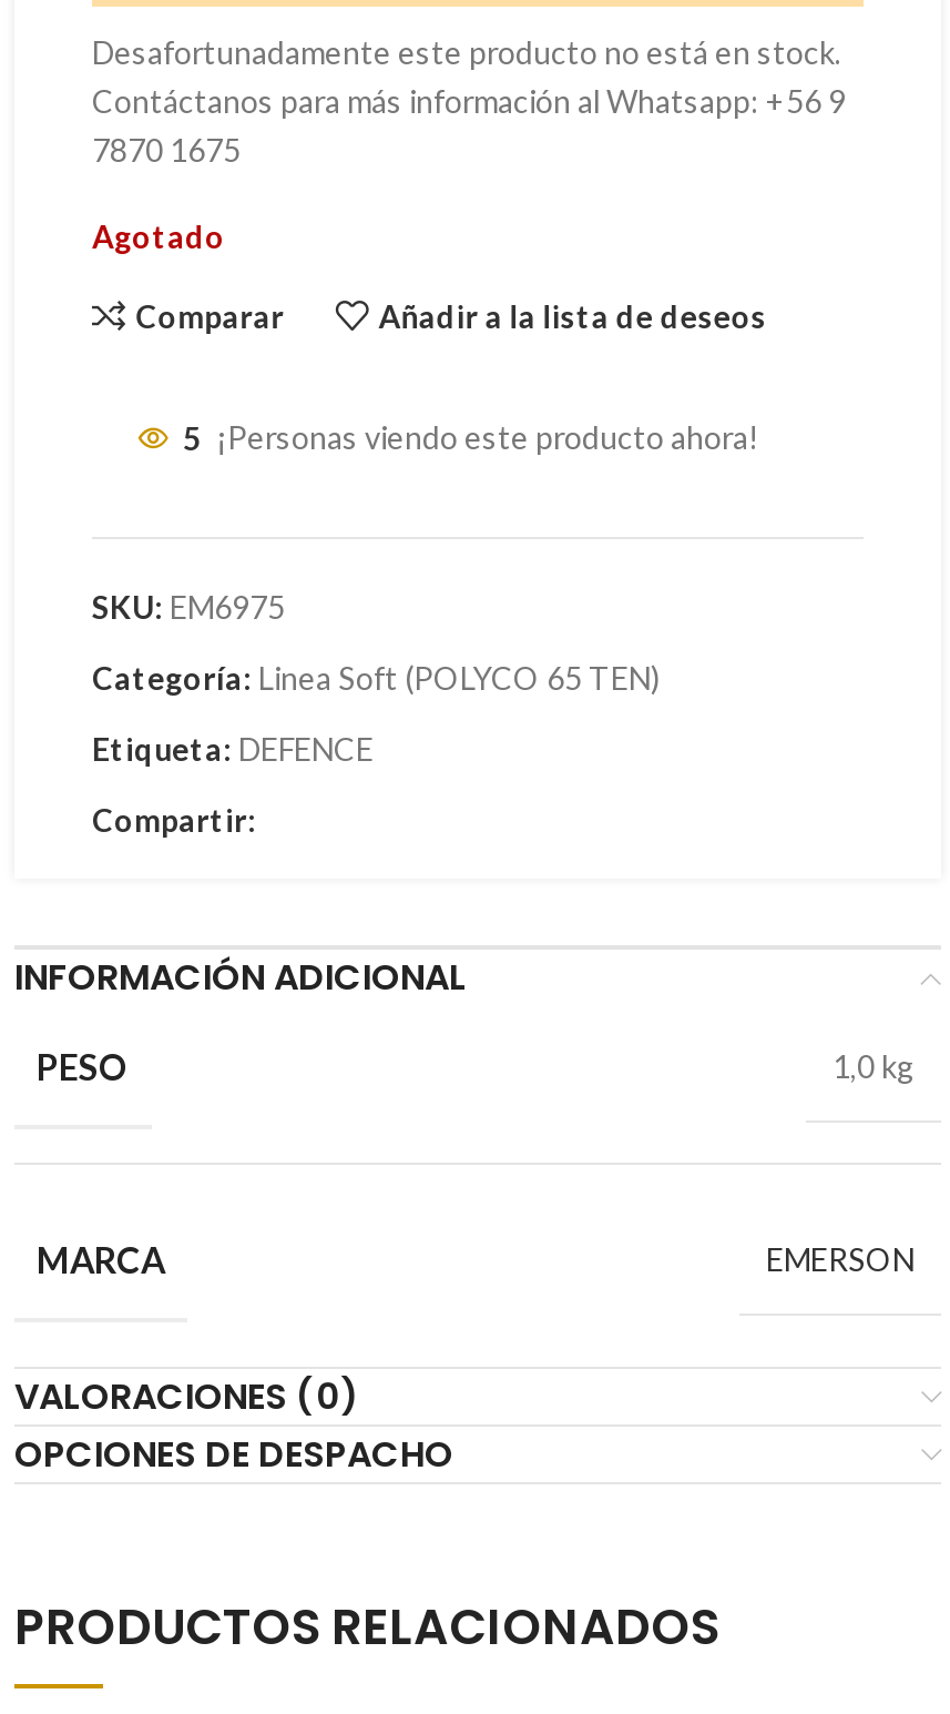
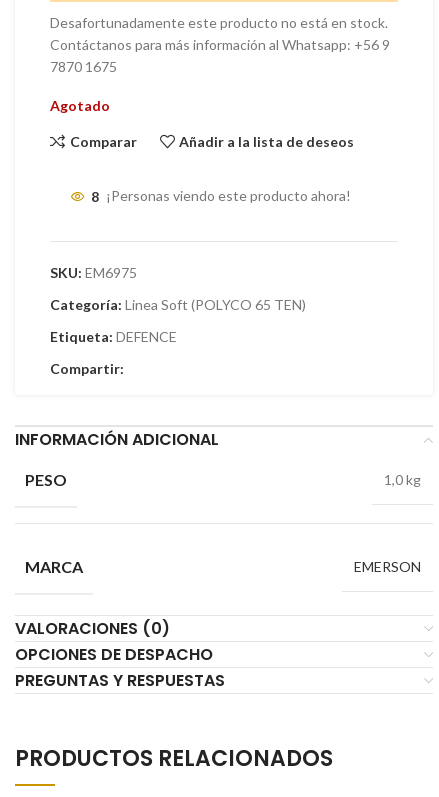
[183,419,759,456] 5 ¡Personas viendo este producto ahora! -> [91,188,351,205] 8 ¡Personas viendo este producto ahora!
none -> [15,669,225,692] PREGUNTAS Y RESPUESTAS

